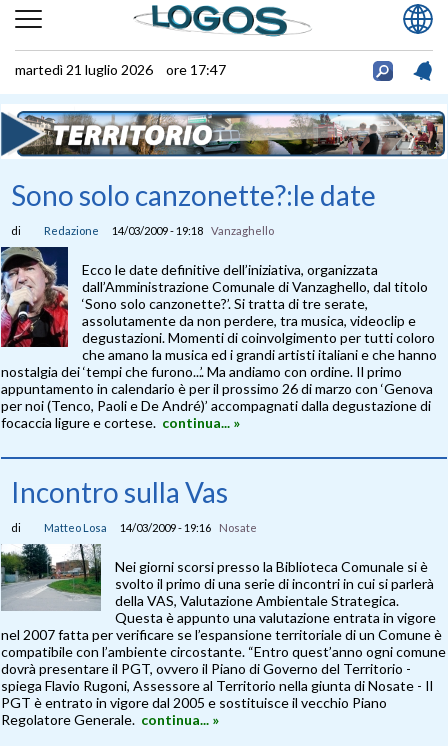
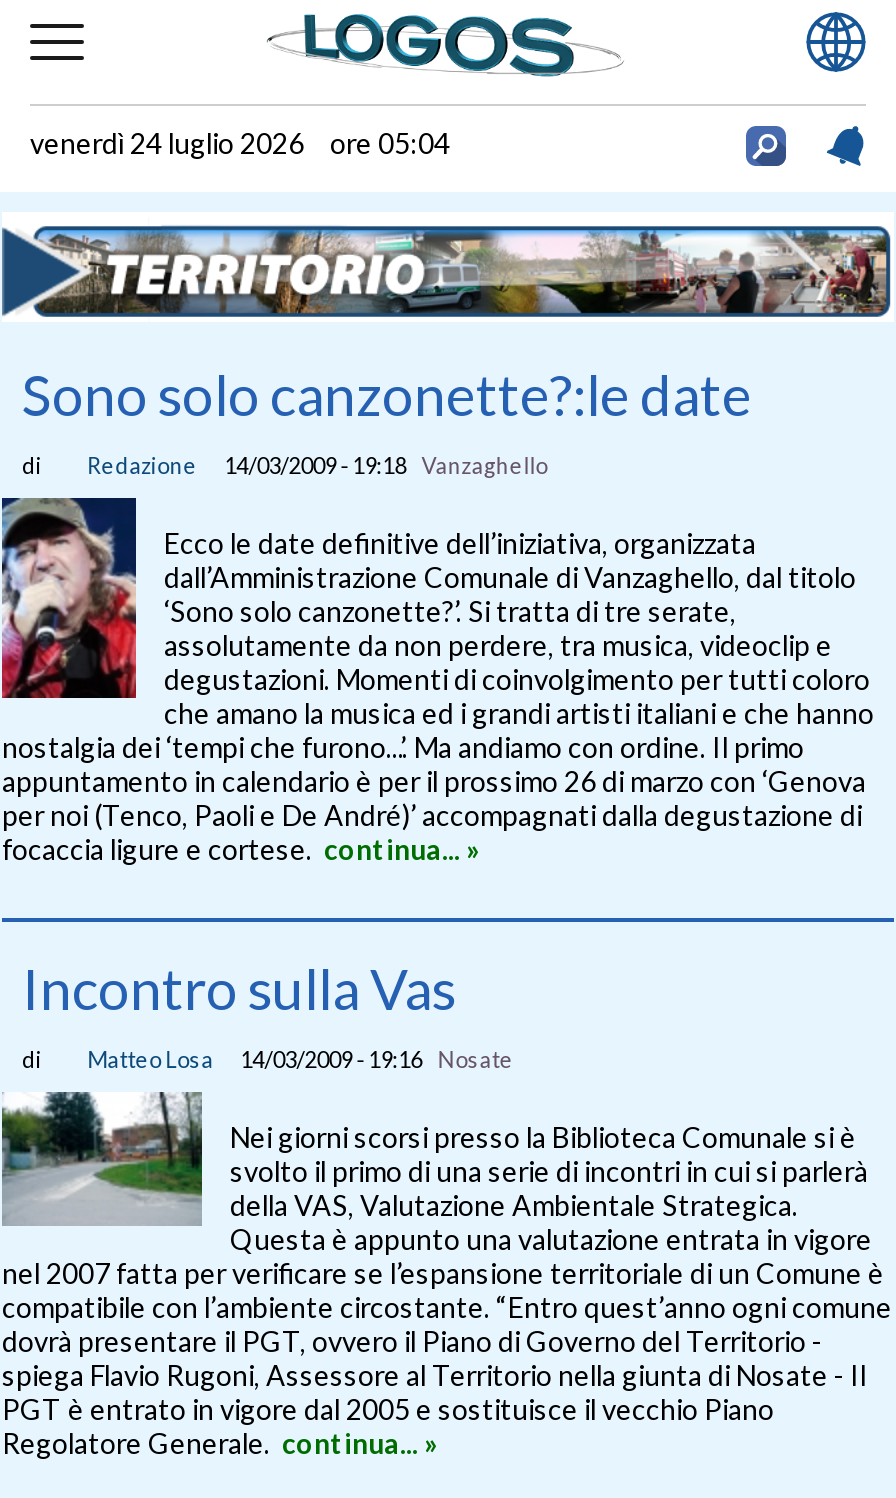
[15,60,226,77] martedì 21 luglio 2026 ore 17:47 -> [30,125,450,159] venerdì 24 luglio 2026 ore 05:04

